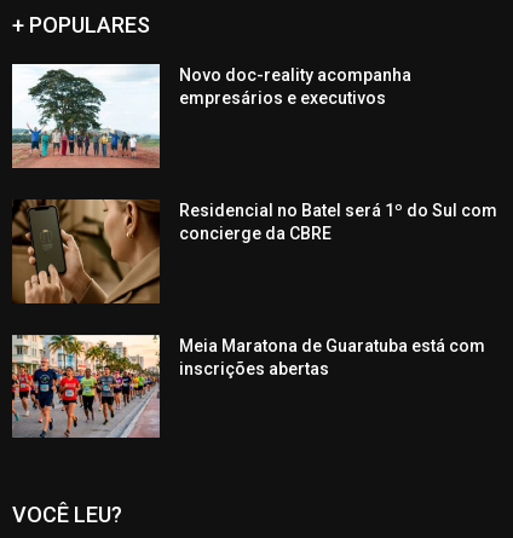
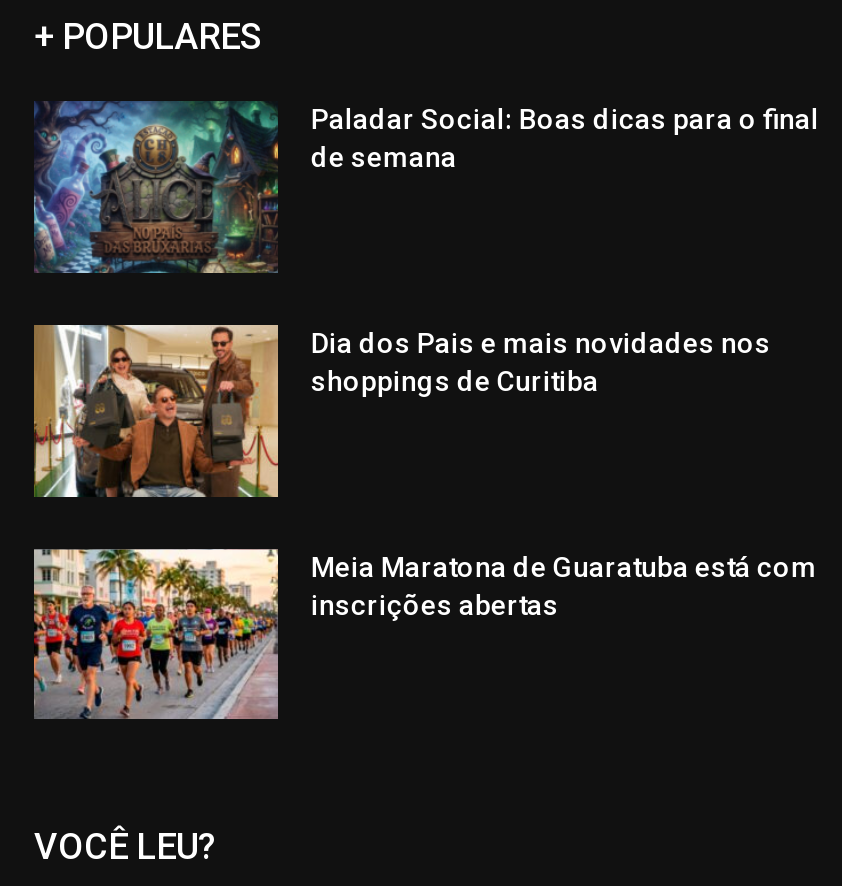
[11,63,412,169] [image] | Novo doc-reality acompanha | empresários e executivos -> [34,99,819,275] [image] | Paladar Social: Boas dicas para o final | de semana
[12,198,498,305] [image] | Residencial no Batel será 1º do Sul com | concierge da CBRE -> [32,323,771,499] [image] | Dia dos Pais e mais novidades nos | shoppings de Curitiba

